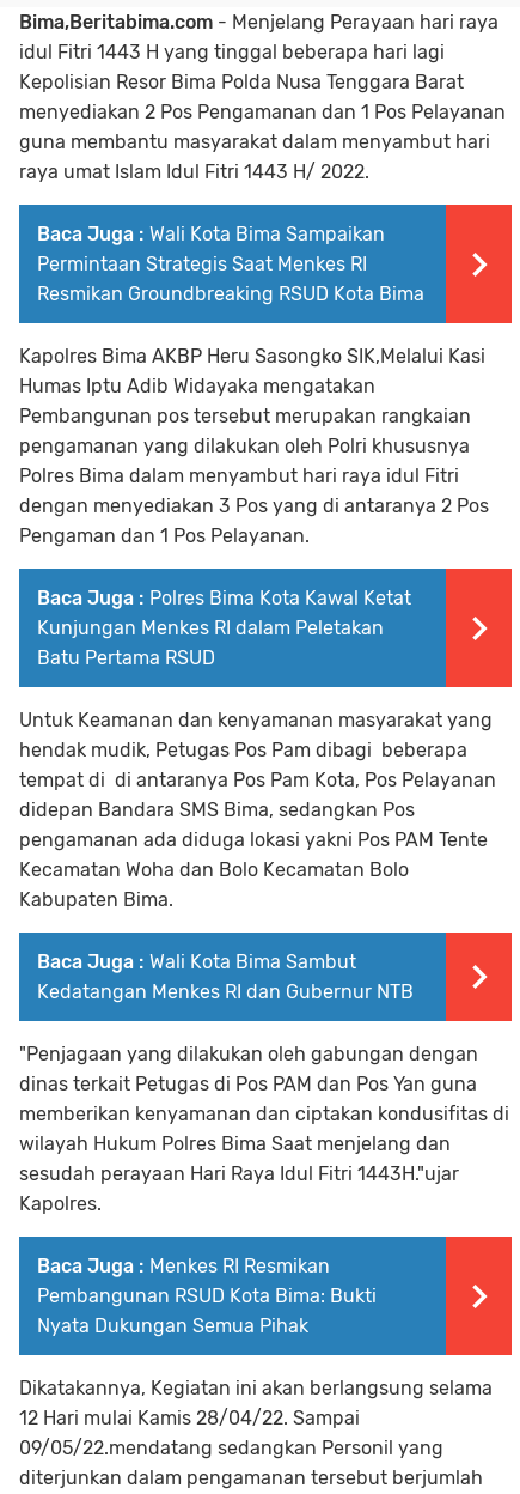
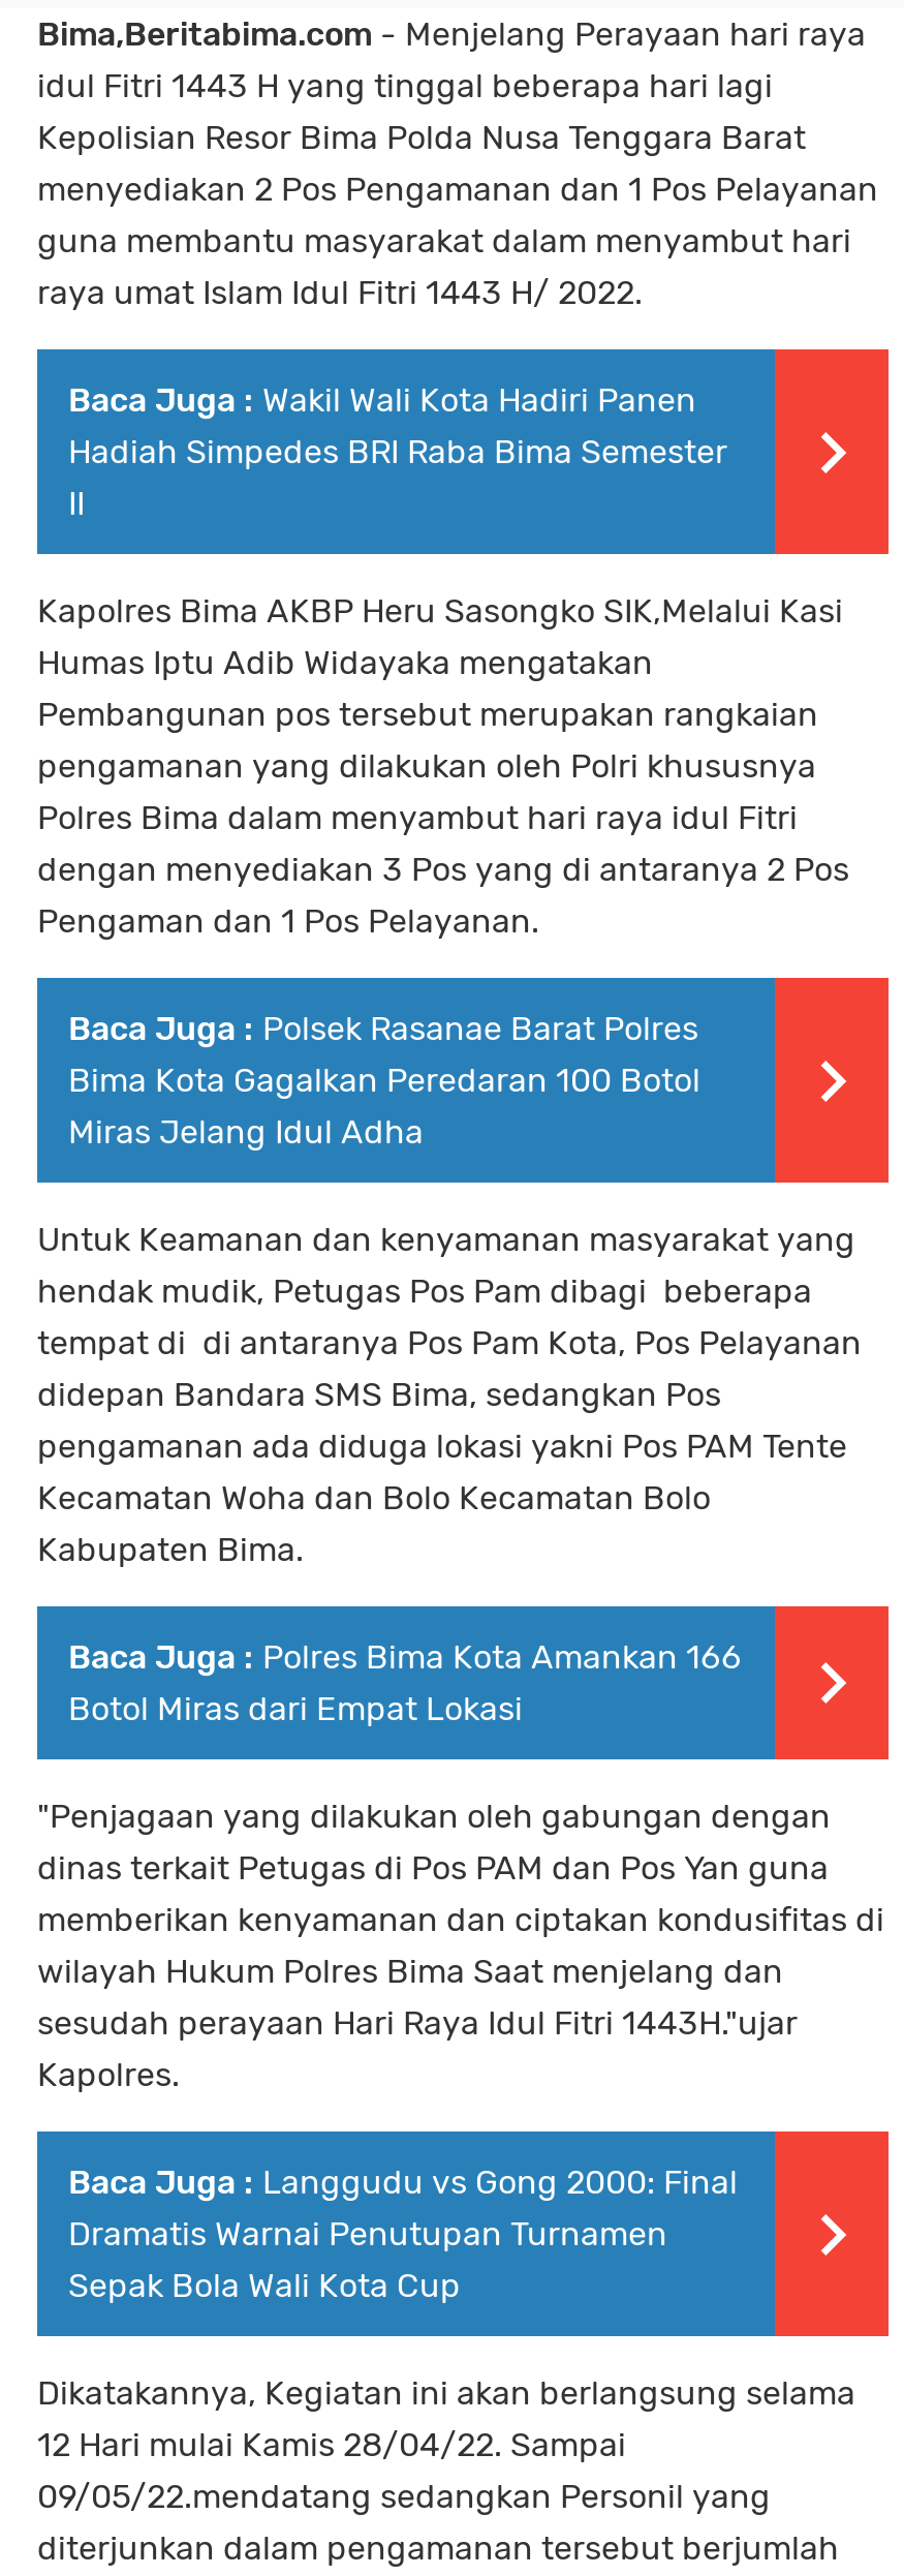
[37,223,424,305] Baca Juga : Wali Kota Bima Sampaikan | Permintaan Strategis Saat Menkes RI | Resmikan Groundbreaking RSUD Kota Bima -> [68,380,727,523] Baca Juga : Wakil Wali Kota Hadiri Panen | Hadiah Simpedes BRI Raba Bima Semester | II
[37,587,411,669] Baca Juga : Polres Bima Kota Kawal Ketat | Kunjungan Menkes RI dalam Peletakan | Batu Pertama RSUD -> [68,1009,700,1152] Baca Juga : Polsek Rasanae Barat Polres | Bima Kota Gagalkan Peredaran 100 Botol | Miras Jelang Idul Adha
[37,951,414,1003] Baca Juga : Wali Kota Bima Sambut | Kedatangan Menkes RI dan Gubernur NTB -> [68,1637,742,1728] Baca Juga : Polres Bima Kota Amankan 166 | Botol Miras dari Empat Lokasi
[37,1255,377,1337] Baca Juga : Menkes RI Resmikan | Pembangunan RSUD Kota Bima: Bukti | Nyata Dukungan Semua Pihak -> [68,2163,738,2305] Baca Juga : Langgudu vs Gong 2000: Final | Dramatis Warnai Penutupan Turnamen | Sepak Bola Wali Kota Cup

